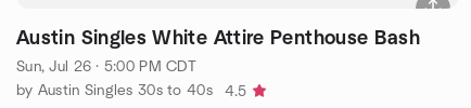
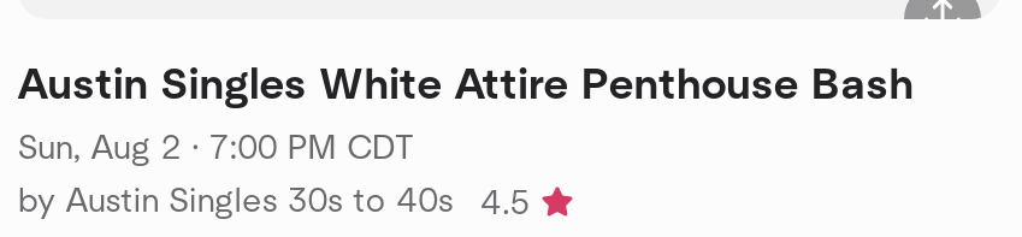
[16,59,196,74] Sun, Jul 26 · 5:00 PM CDT -> [18,131,415,165] Sun, Aug 2 · 7:00 PM CDT

